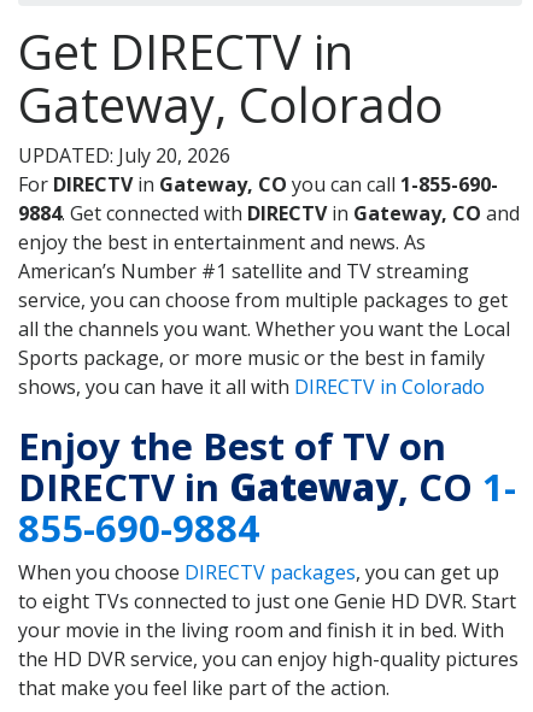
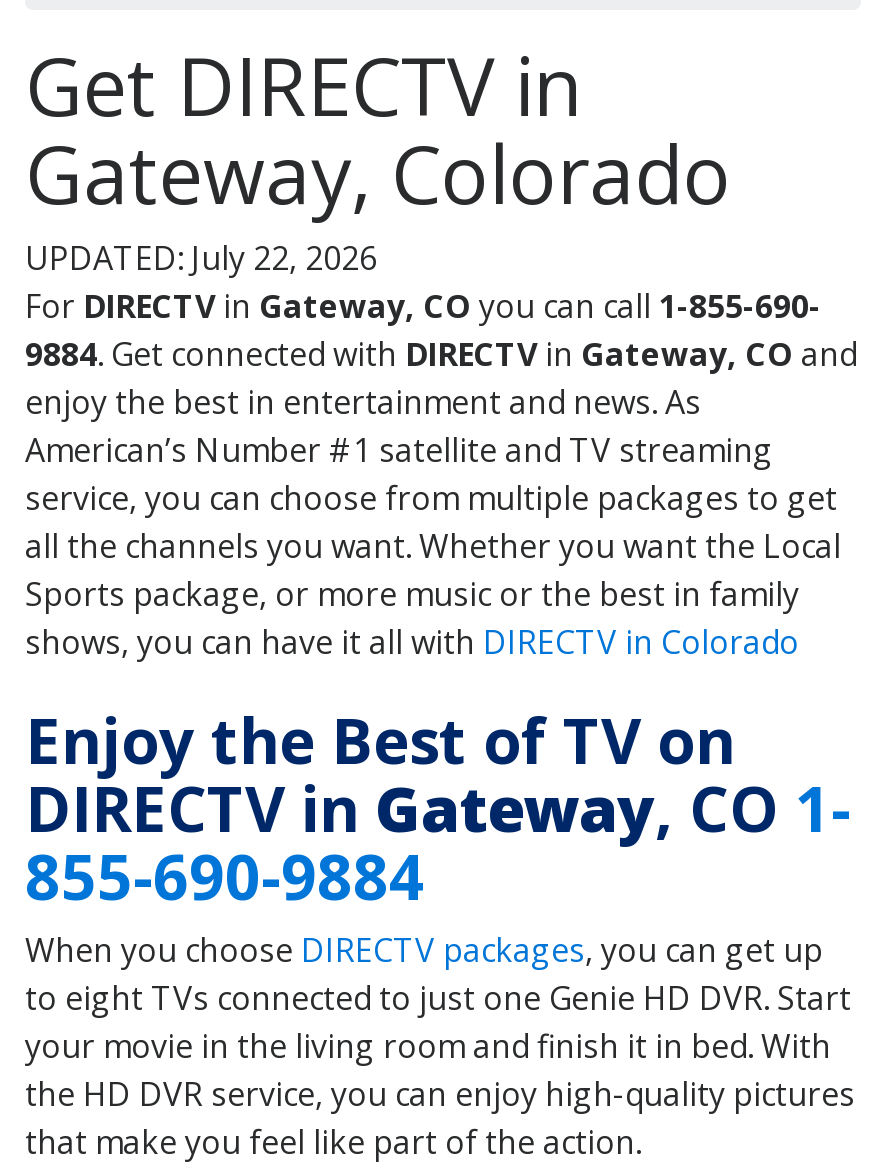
[18,142,230,169] UPDATED: July 20, 2026 -> [25,236,377,280] UPDATED: July 22, 2026

